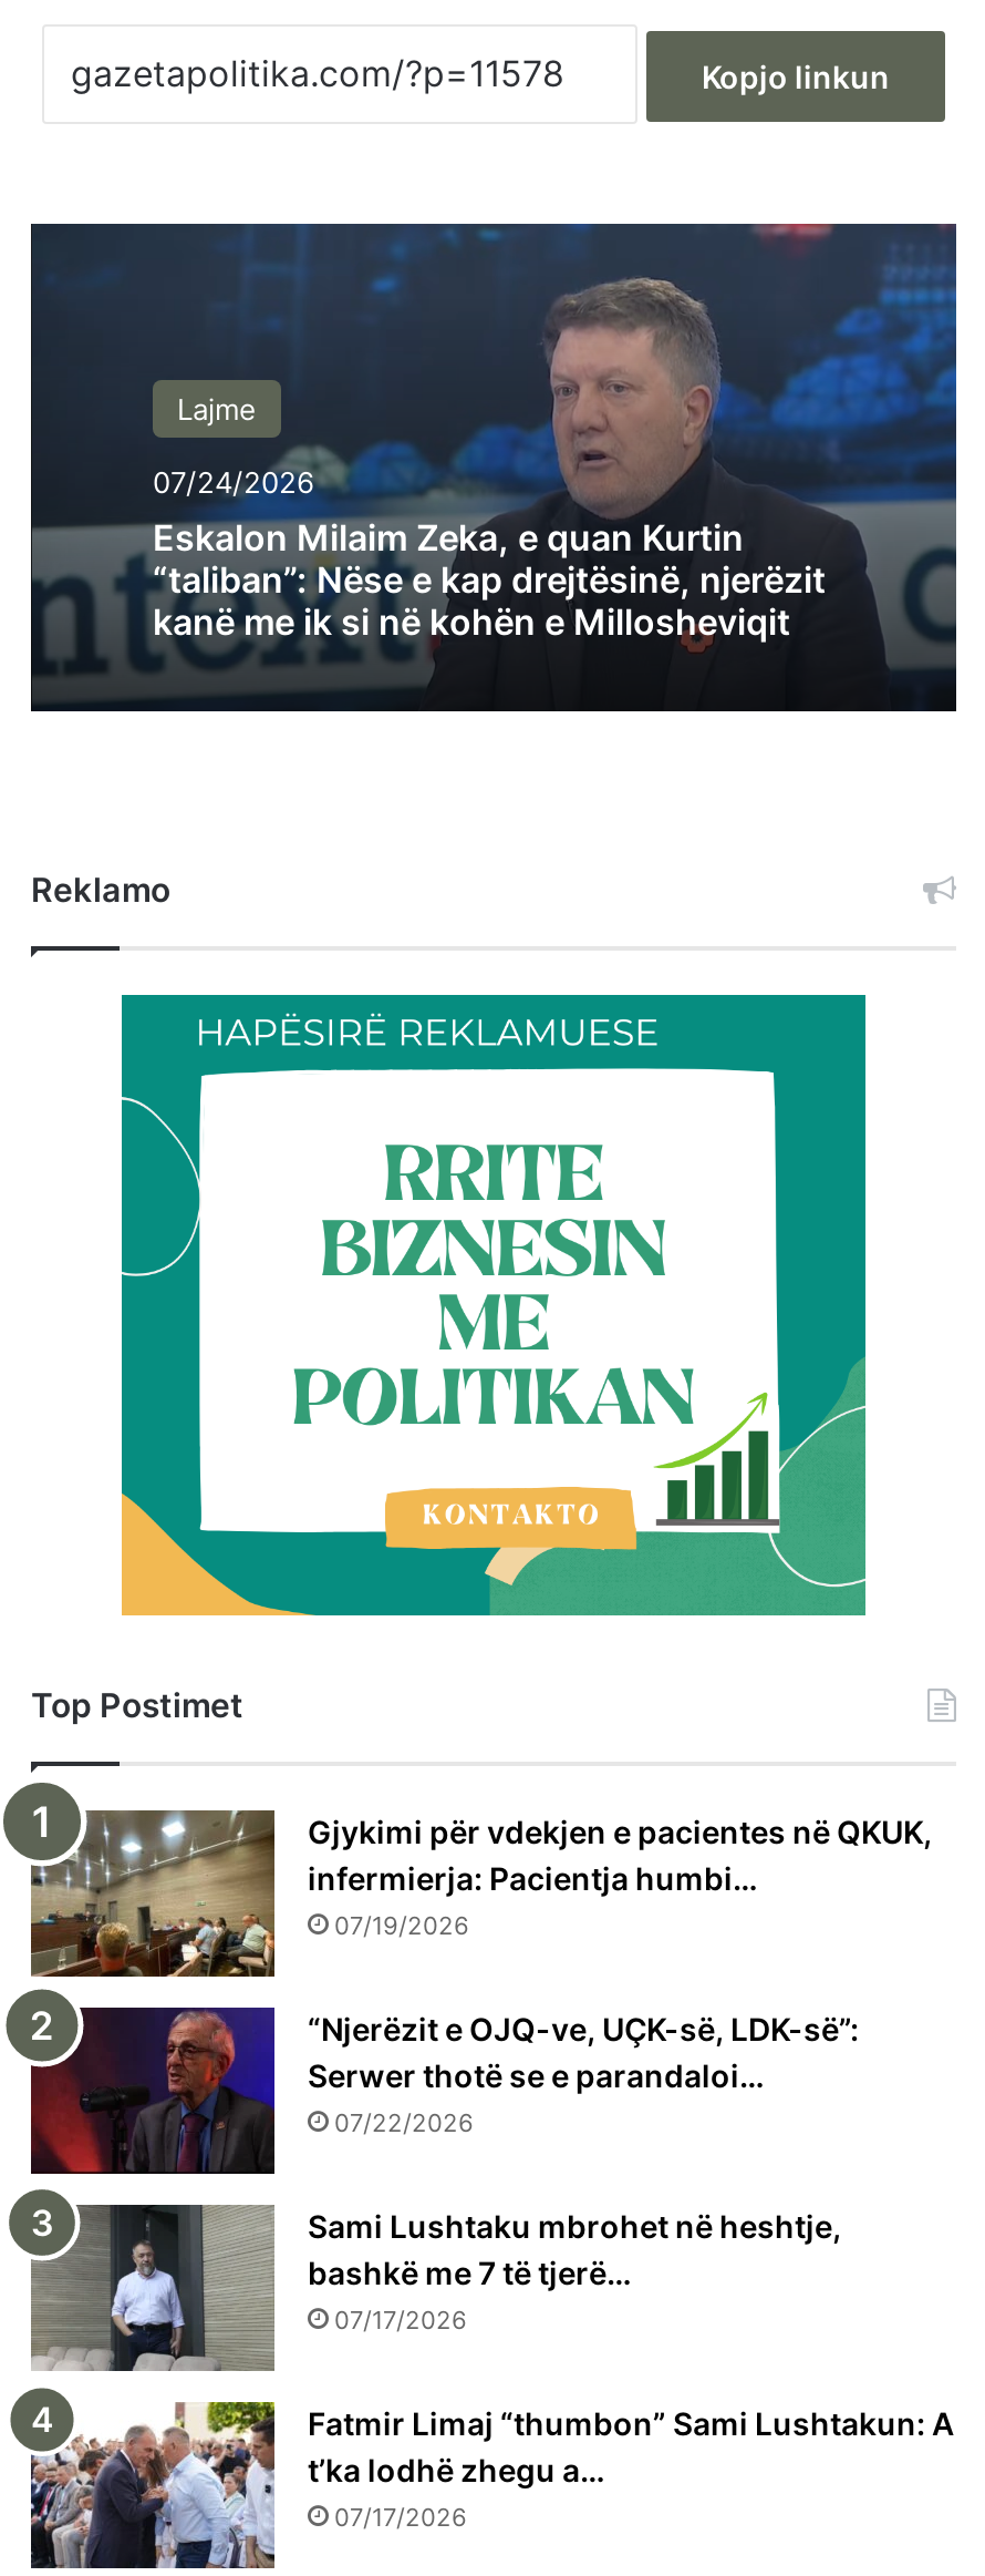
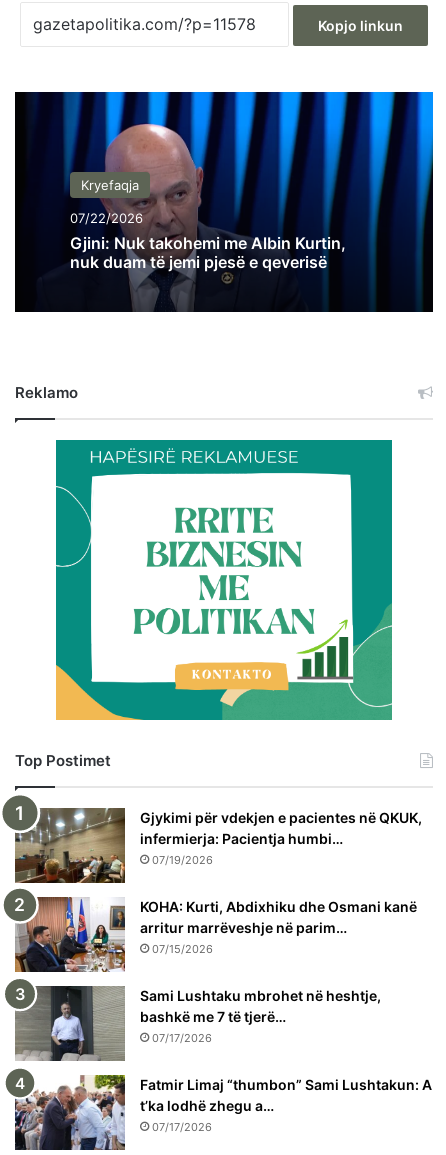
[31,222,958,709] [image] | Lajme -> [15,91,434,312] [image] | Kryefaqja
[153,464,826,644] 07/24/2026 | Eskalon Milaim Zeka, e quan Kurtin | “taliban”: Nëse e kap drejtësinë, njerëzit | kanë me ik si në kohën e Millosheviqit -> [70,210,346,272] 07/22/2026 | Gjini: Nuk takohemi me Albin Kurtin, | nuk duam të jemi pjesë e qeverisë
[29,2005,859,2176] [image] | “Njerëzit e OJQ-ve, UÇK-së, LDK-së”: | Serwer thotë se e parandaloi… | 07/22/2026 -> [14,897,417,973] [image] | KOHA: Kurti, Abdixhiku dhe Osmani kanë | arritur marrëveshje në parim… | 07/15/2026

